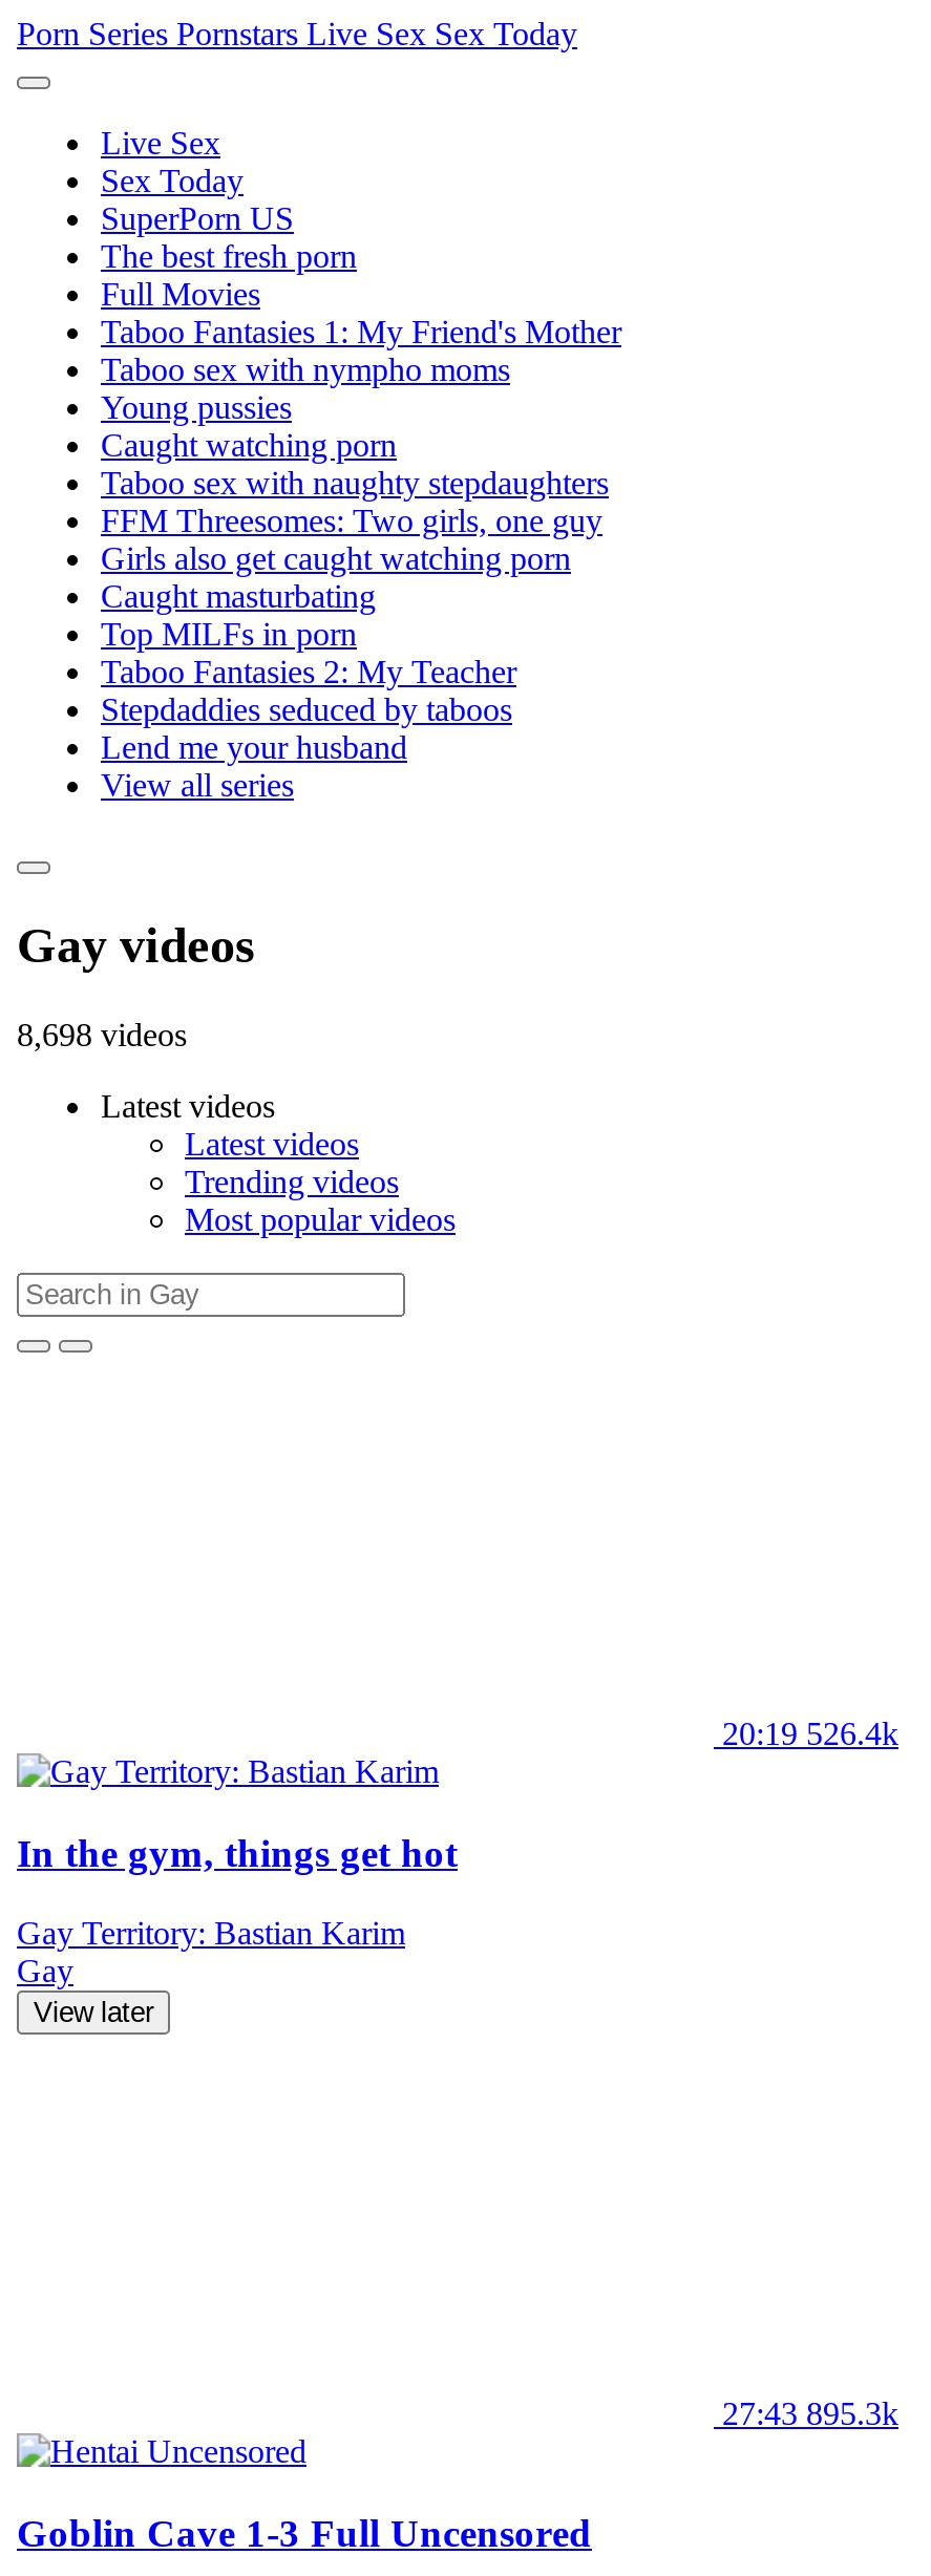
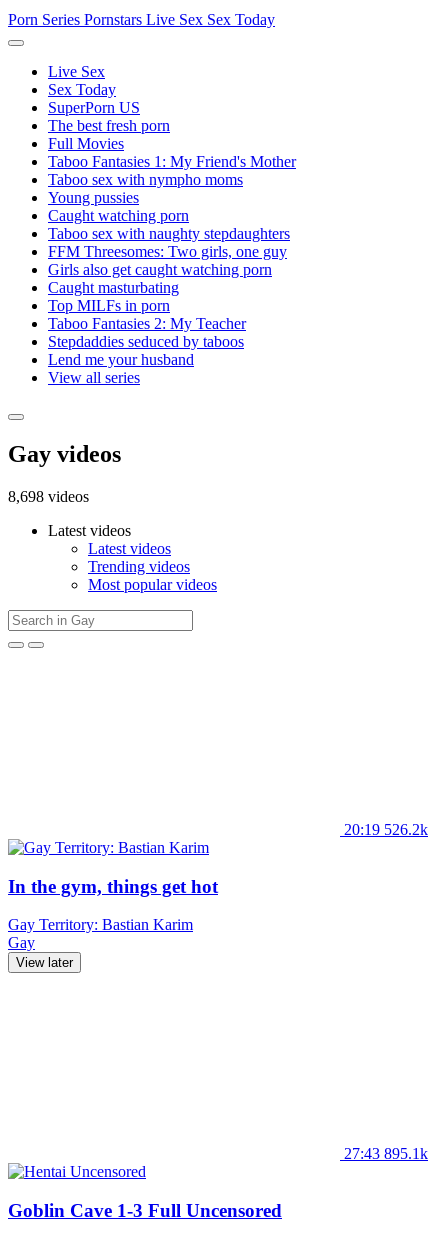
[722,1715,898,1751] 20:19 526.4k -> [344,821,428,838] 20:19 526.2k
[722,2396,898,2432] 27:43 895.3k -> [344,1145,428,1162] 27:43 895.1k

